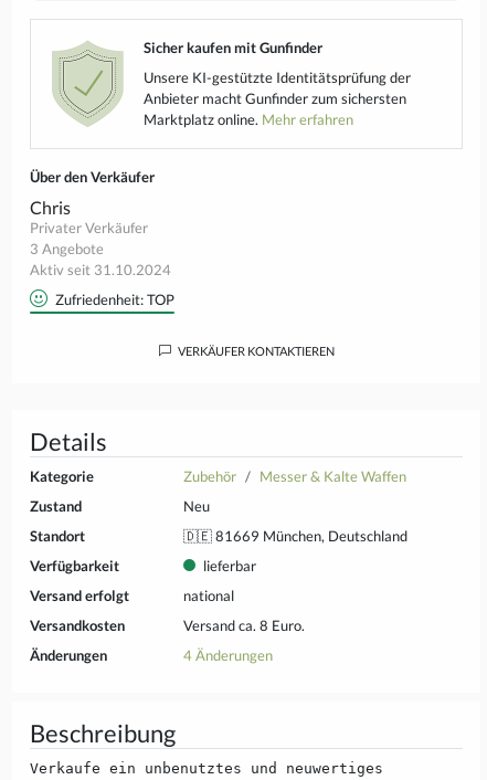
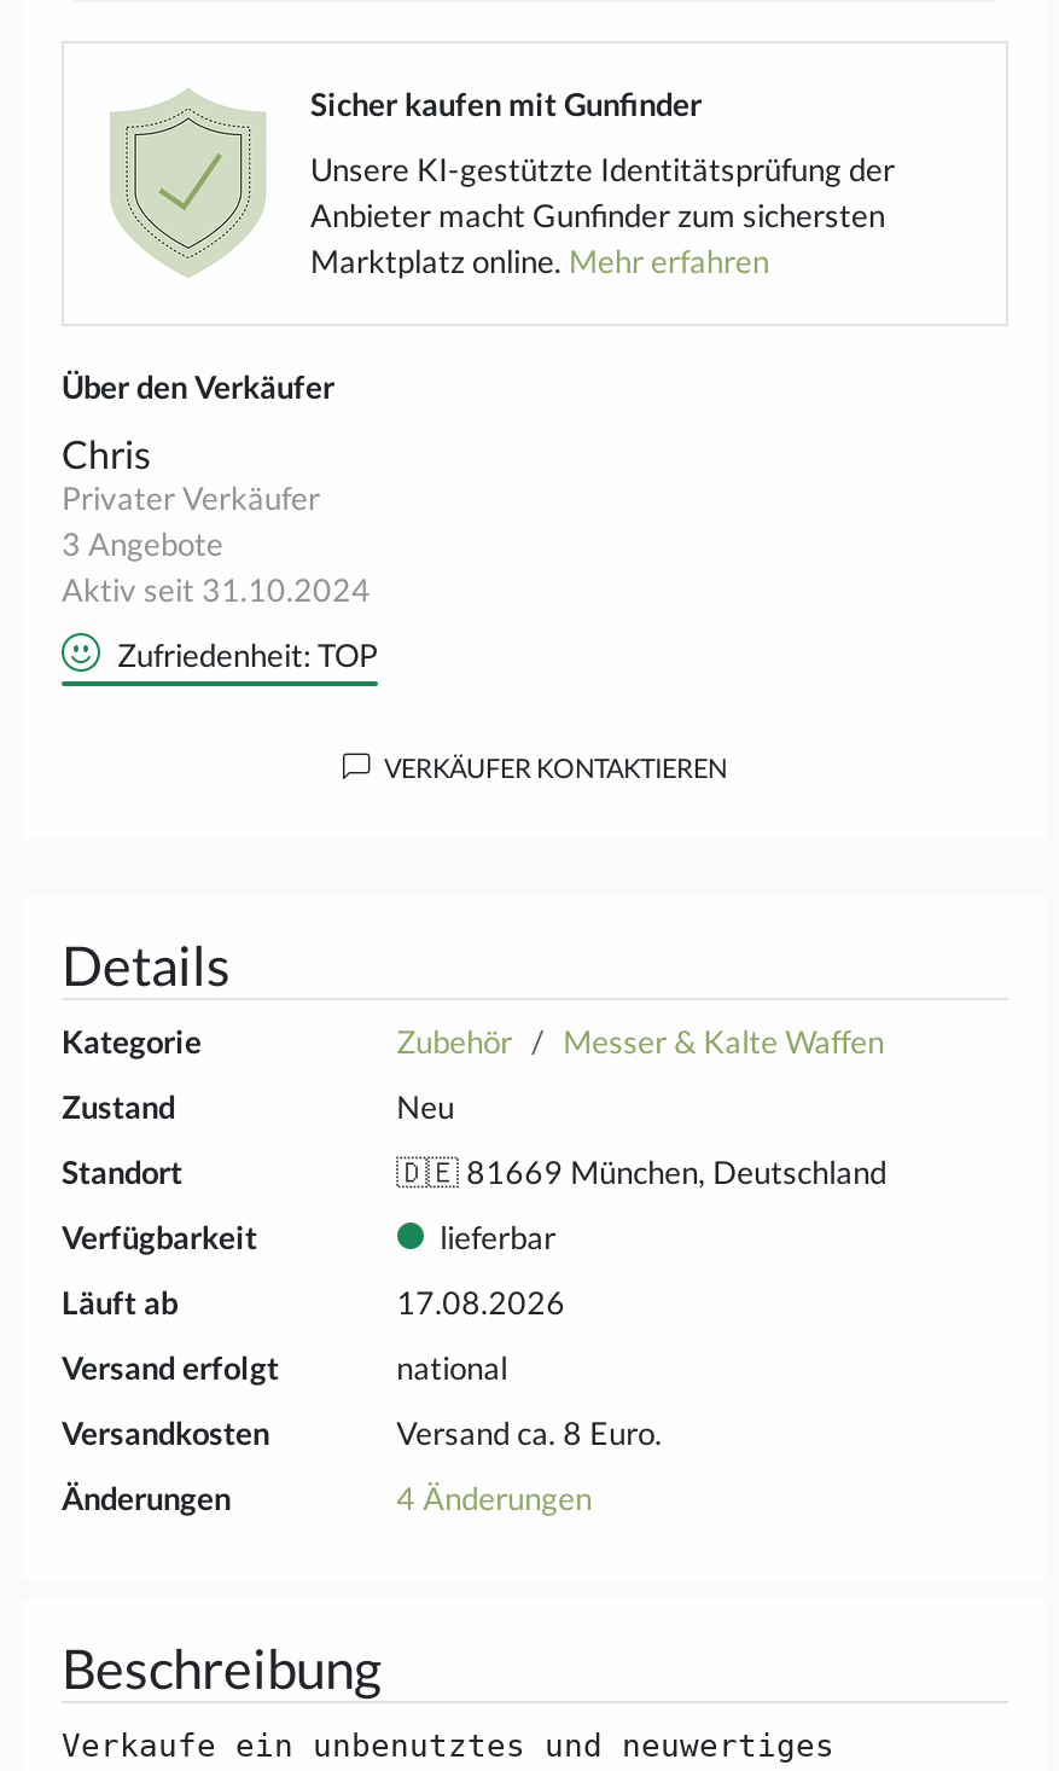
none -> [62,1283,566,1322] Läuft ab | 17.08.2026

